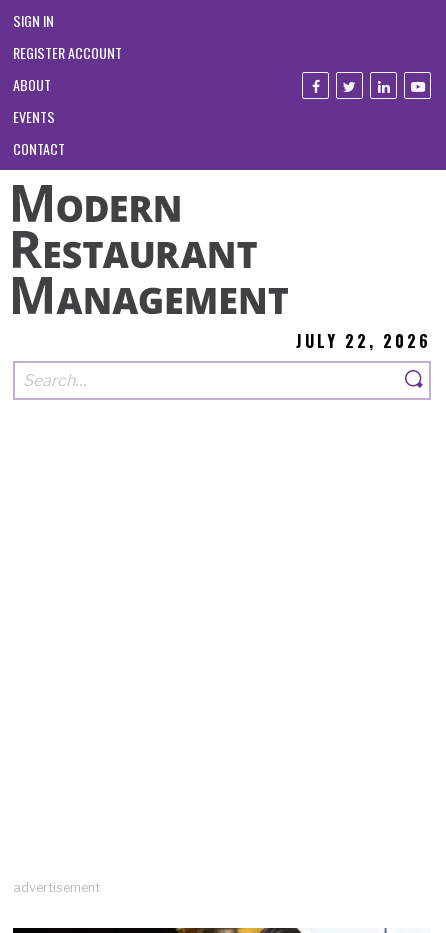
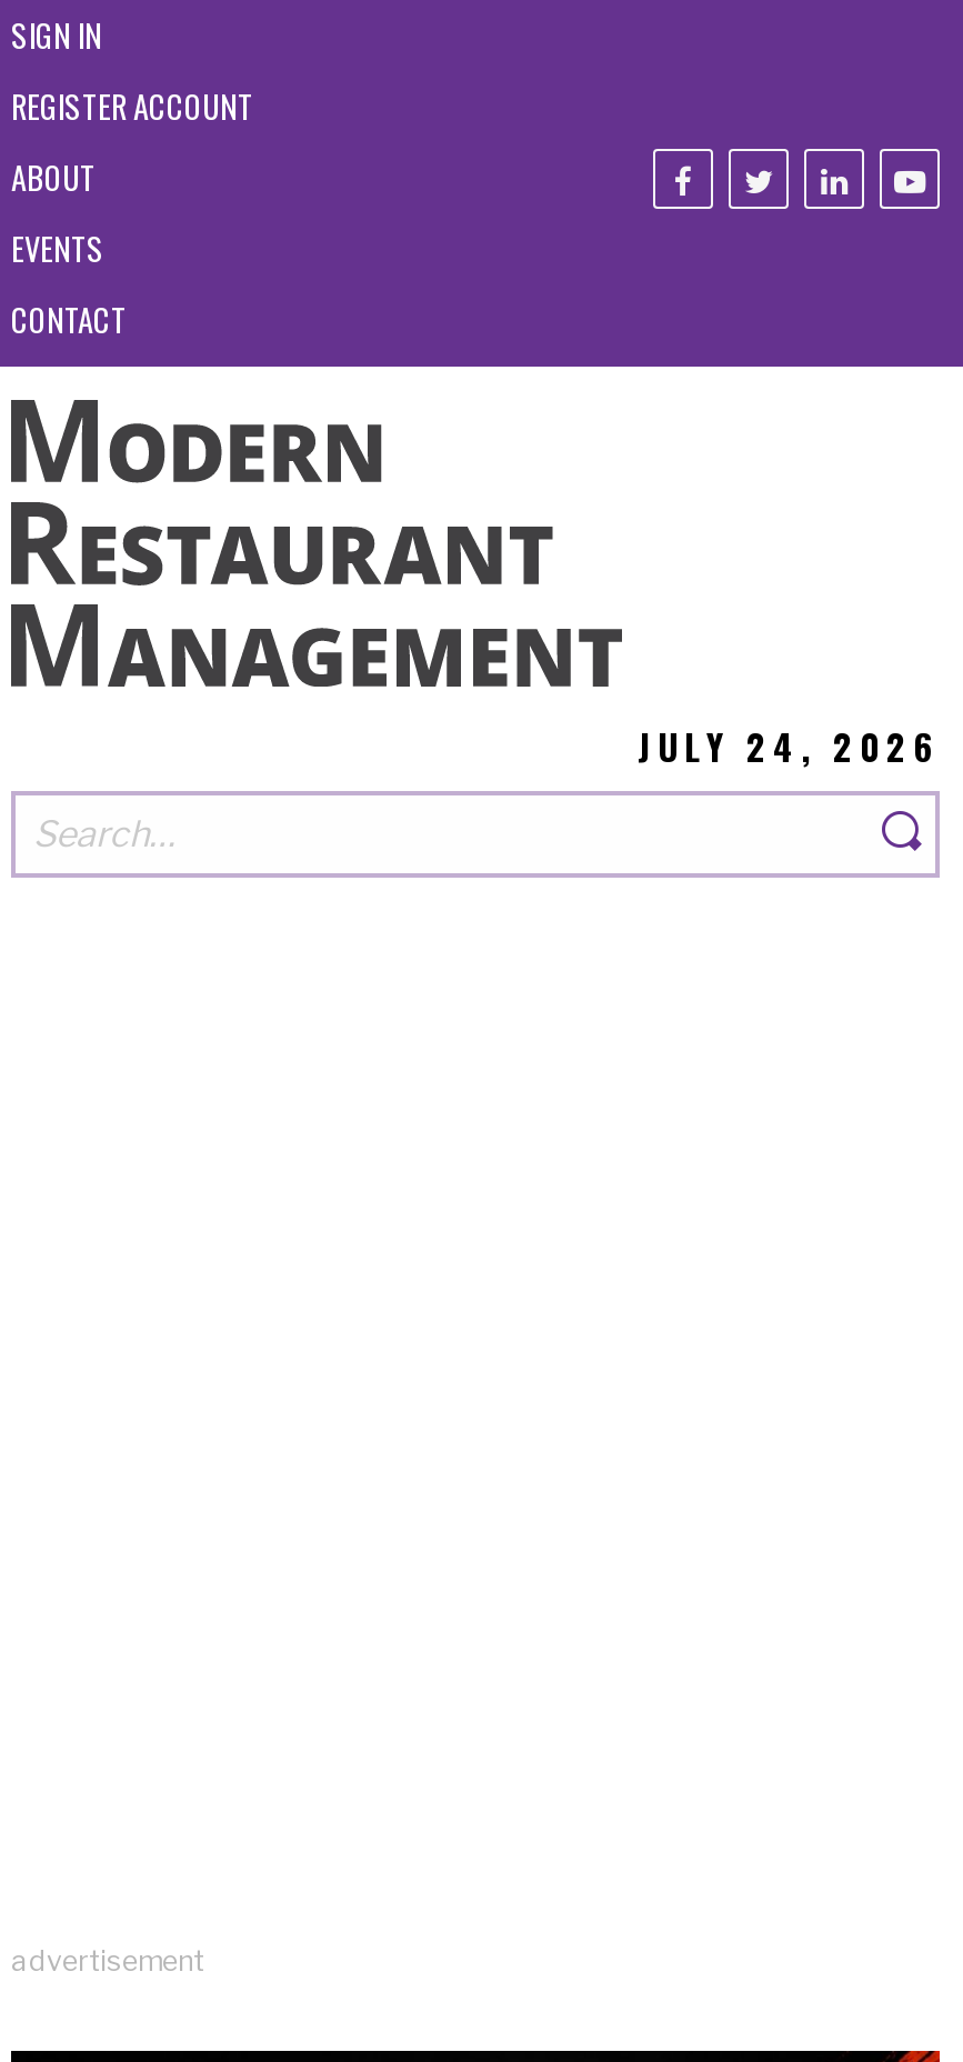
[296,329,431,353] JULY 22, 2026 -> [638,719,940,773] JULY 24, 2026

